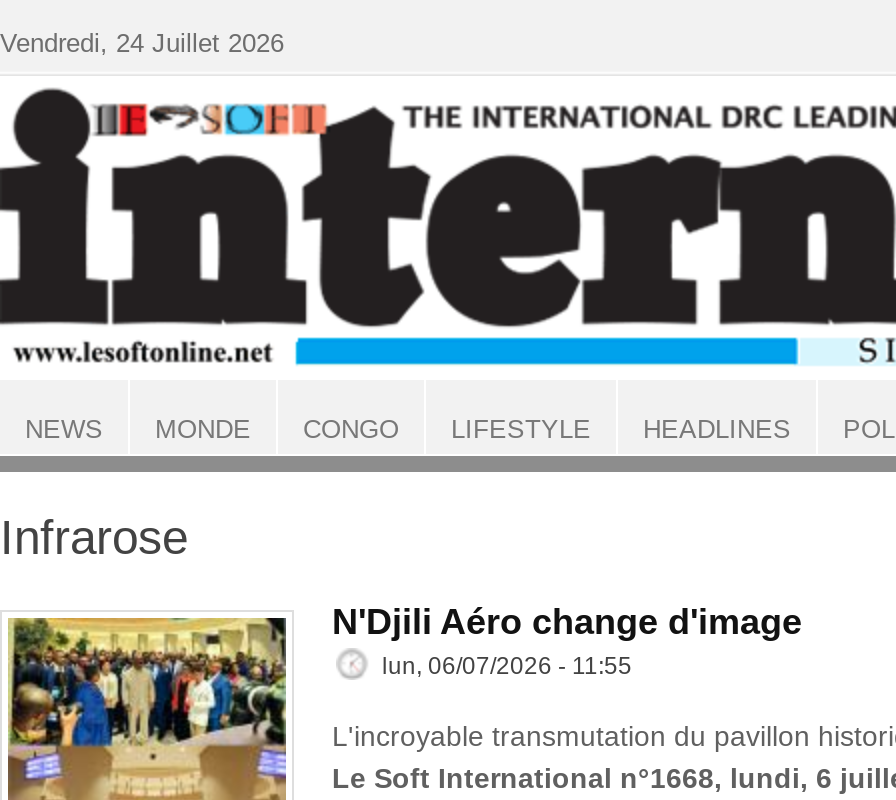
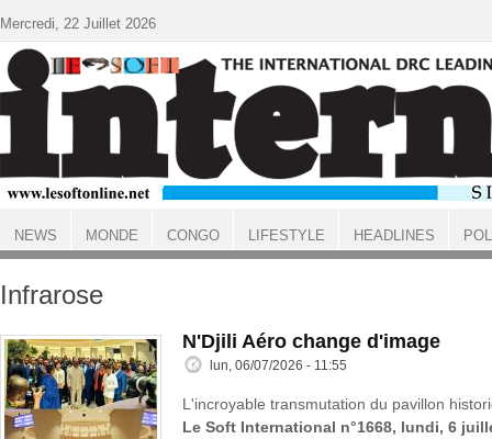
[0,28,284,58] Vendredi, 24 Juillet 2026 -> [0,15,156,32] Mercredi, 22 Juillet 2026

